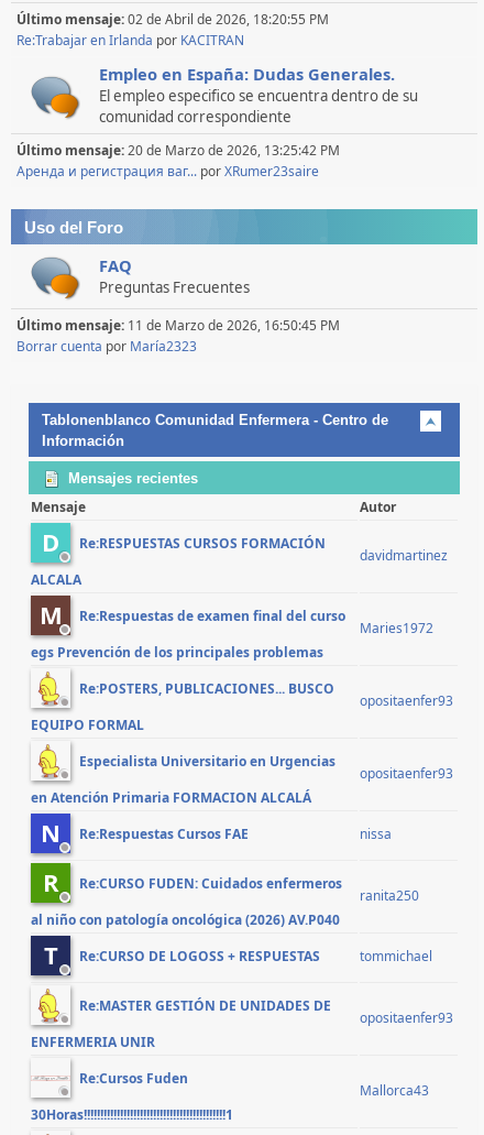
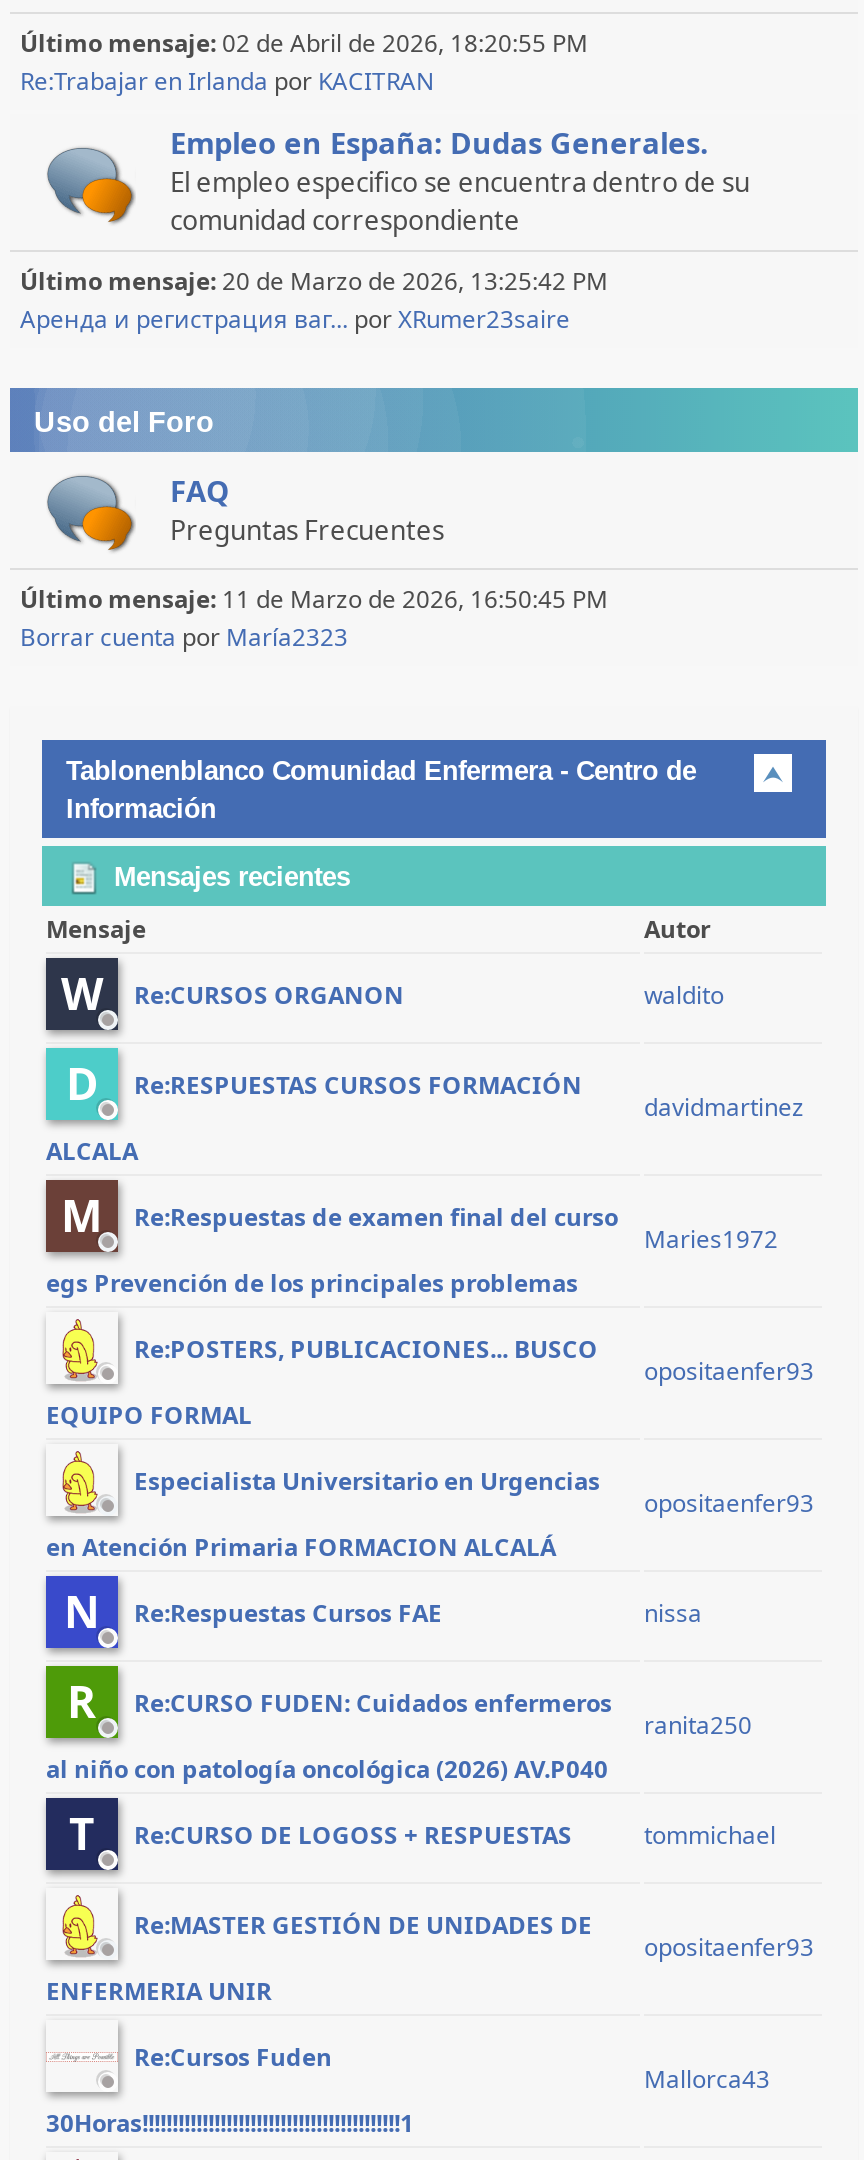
none -> [61,962,724,1022] W | Re:CURSOS ORGANON | waldito

